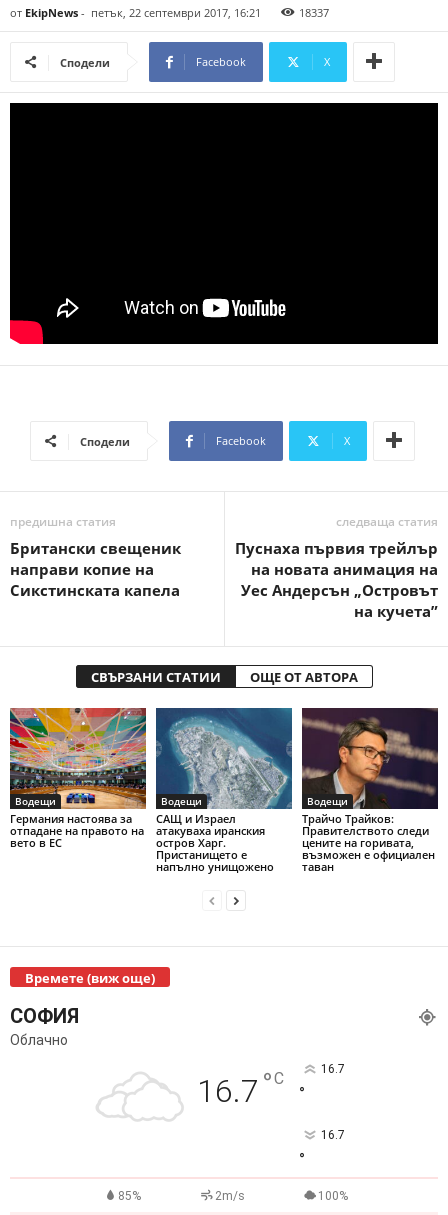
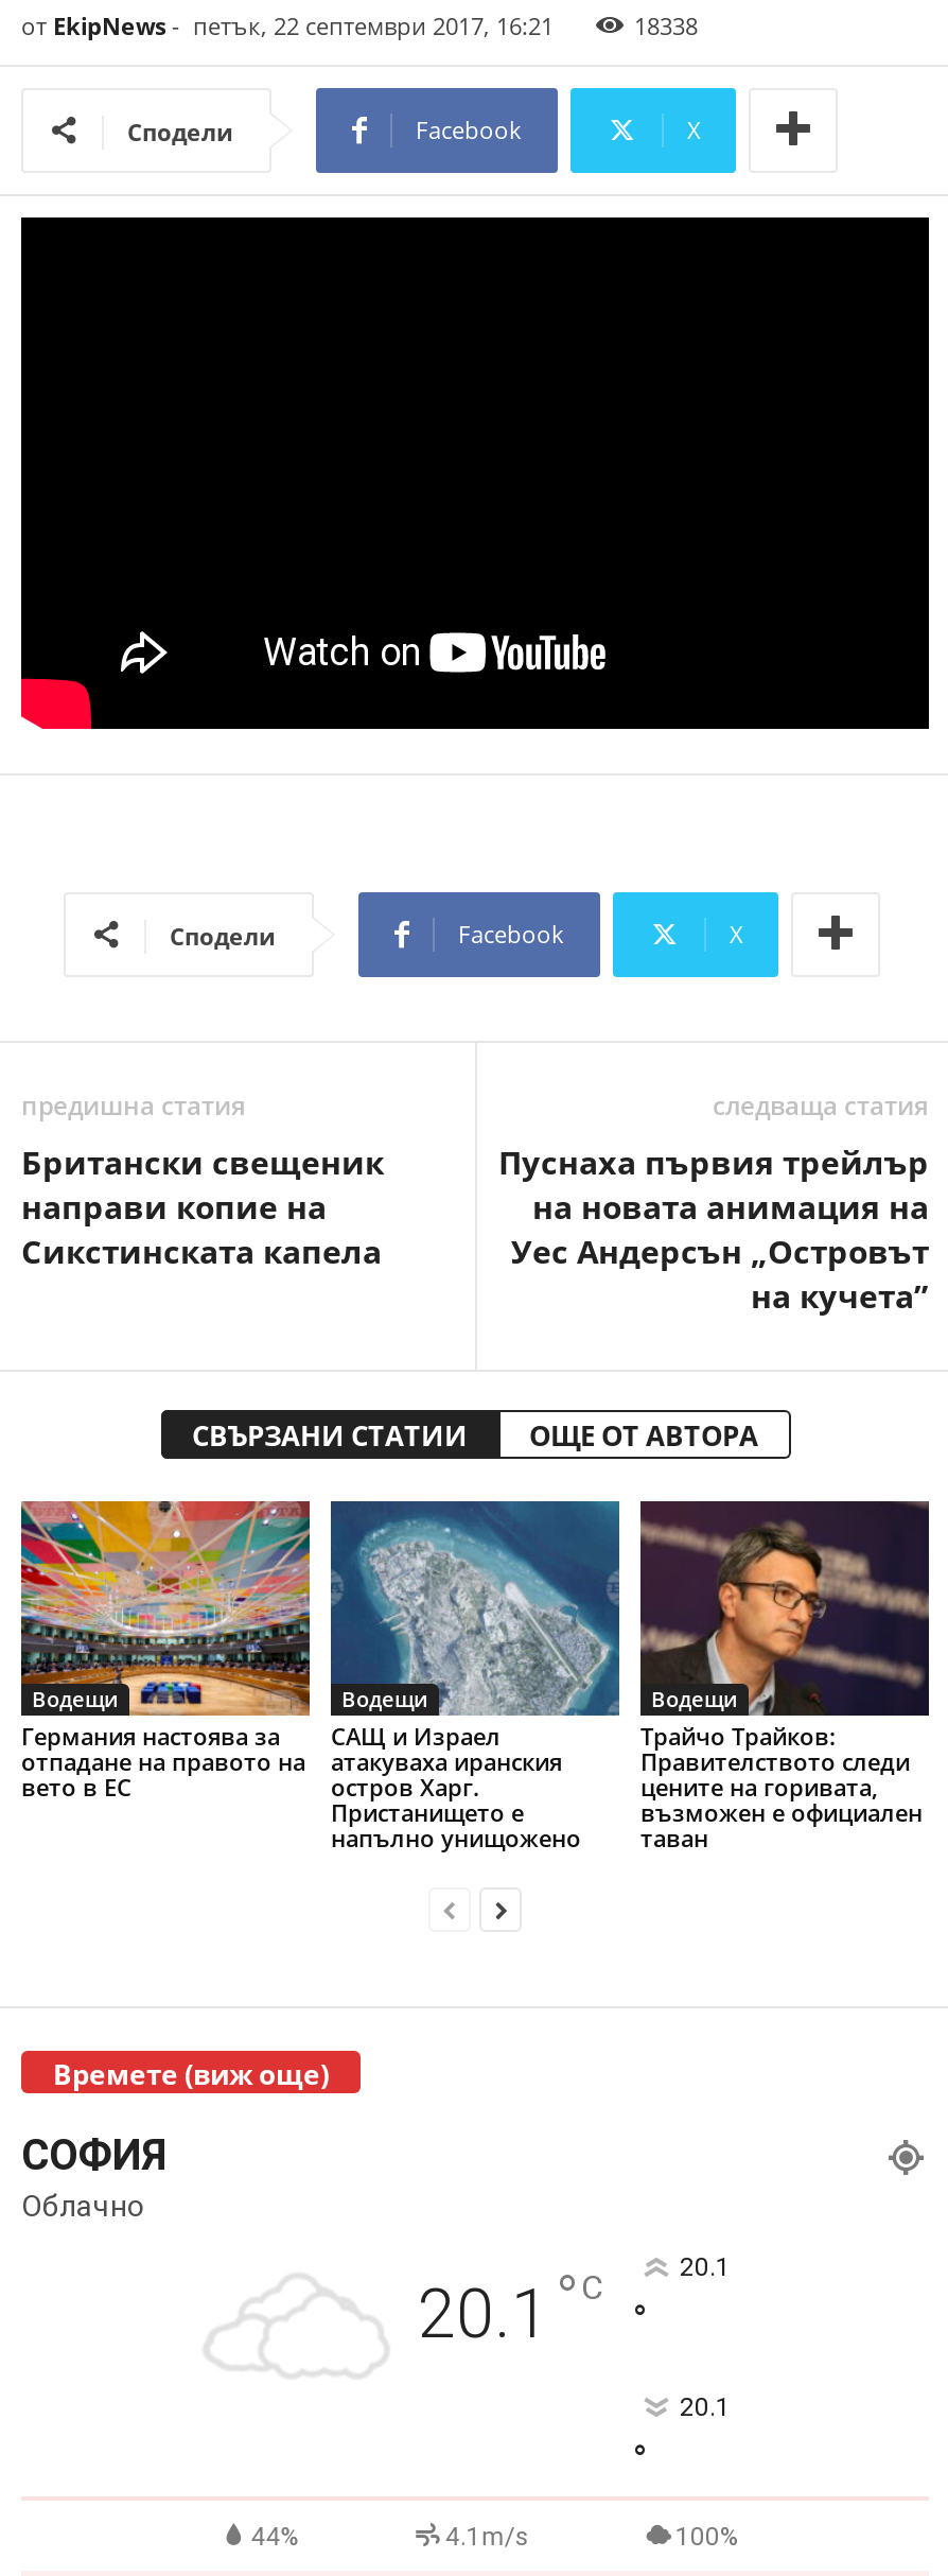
[299,5,329,20] 18337 -> [634,10,698,41] 18338
[197,1066,284,1110] 16.7 ° C -> [418,2262,602,2355] 20.1 ° C
[320,1062,344,1076] 16.7 -> [680,2253,731,2283] 20.1
[320,1128,344,1142] 16.7 -> [680,2393,731,2423] 20.1
[118,1189,245,1203] 85% | 2m/s -> [251,2523,530,2552] 44% | 4.1m/s

